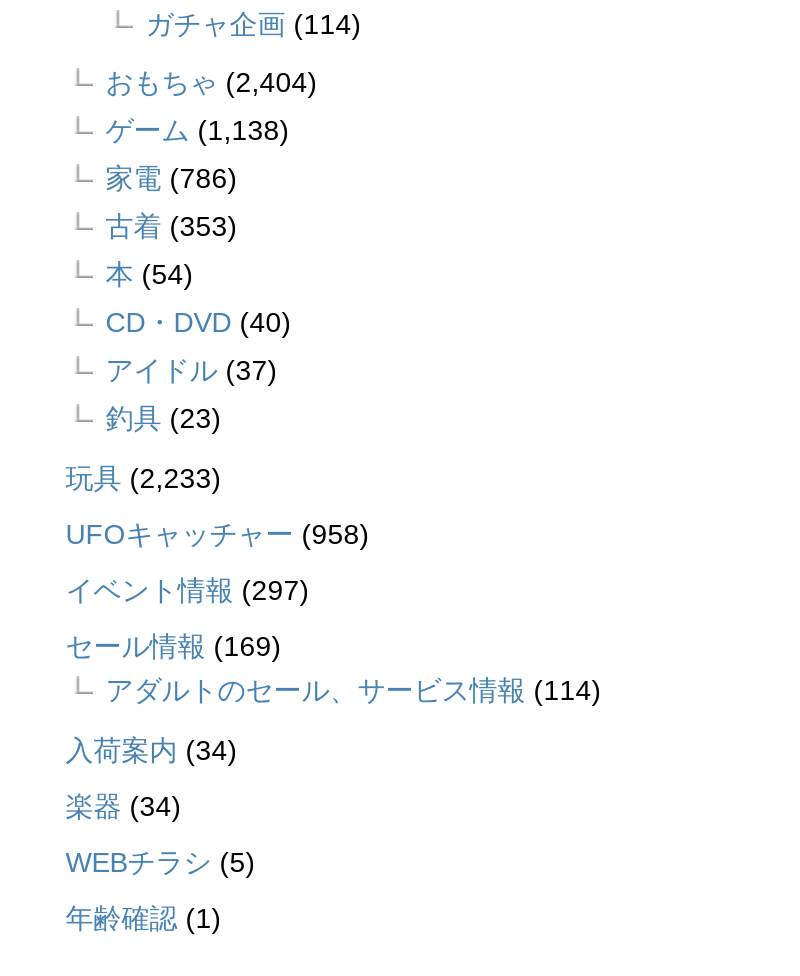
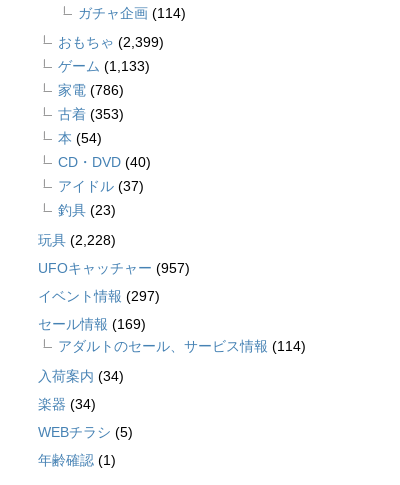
[105,67,317,99] おもちゃ(2,404) -> [58,34,164,50] おもちゃ(2,399)
[105,115,289,147] ゲーム(1,138) -> [58,58,150,74] ゲーム(1,133)
[65,463,221,495] 玩具(2,233) -> [38,232,116,248] 玩具(2,228)
[65,519,369,551] UFOキャッチャー(958) -> [38,260,190,276] UFOキャッチャー(957)

